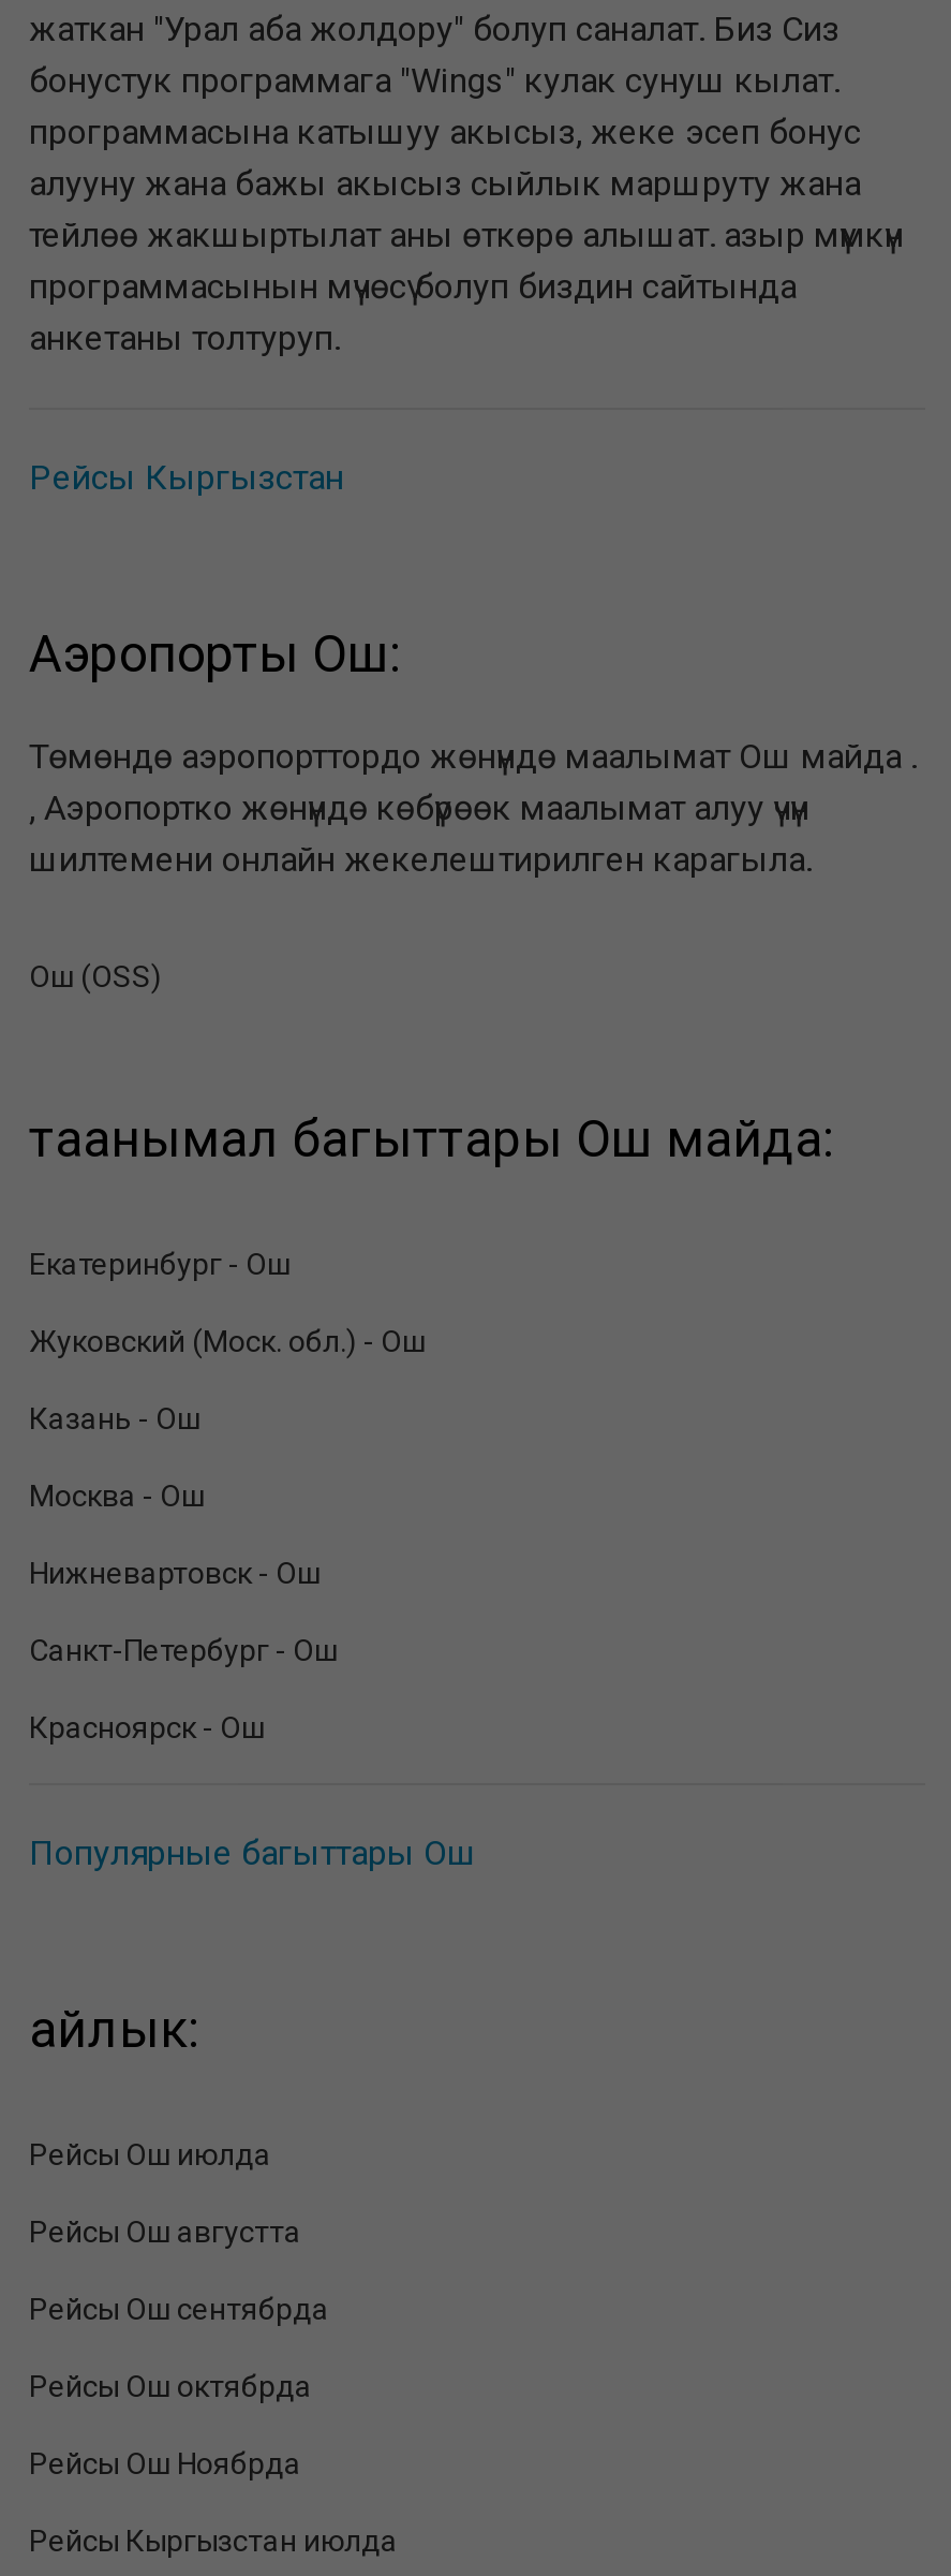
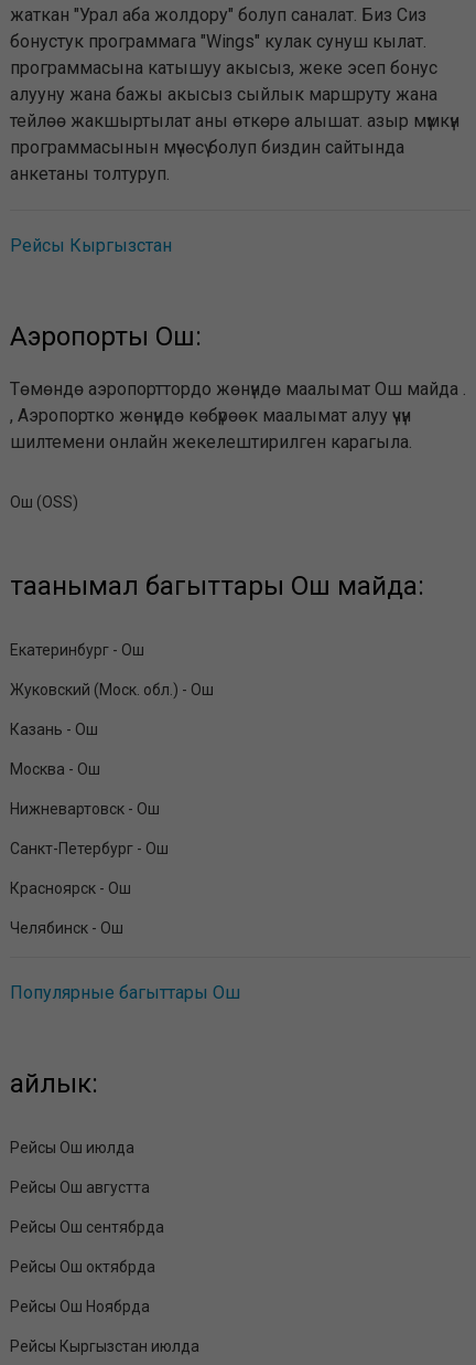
none -> [10,919,123,937] Челябинск - Ош

